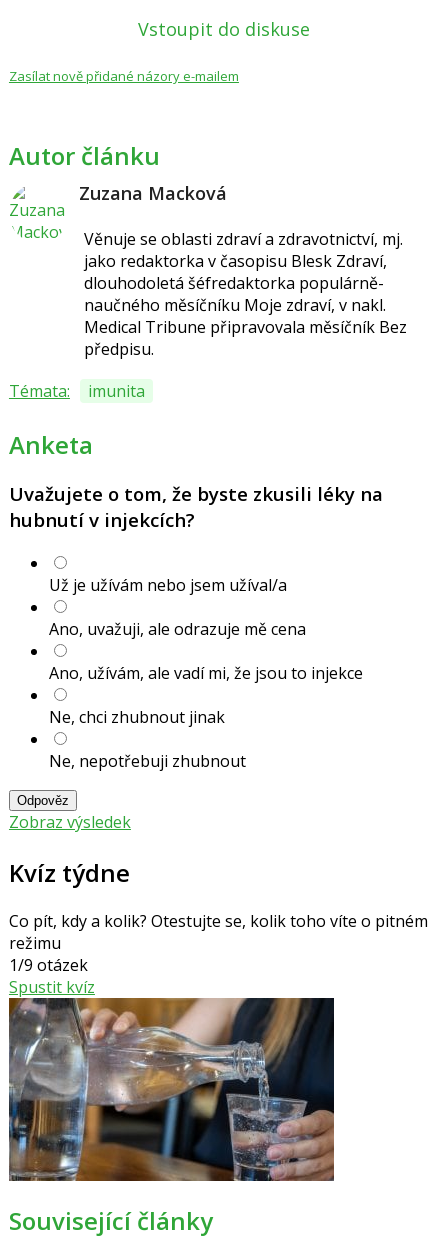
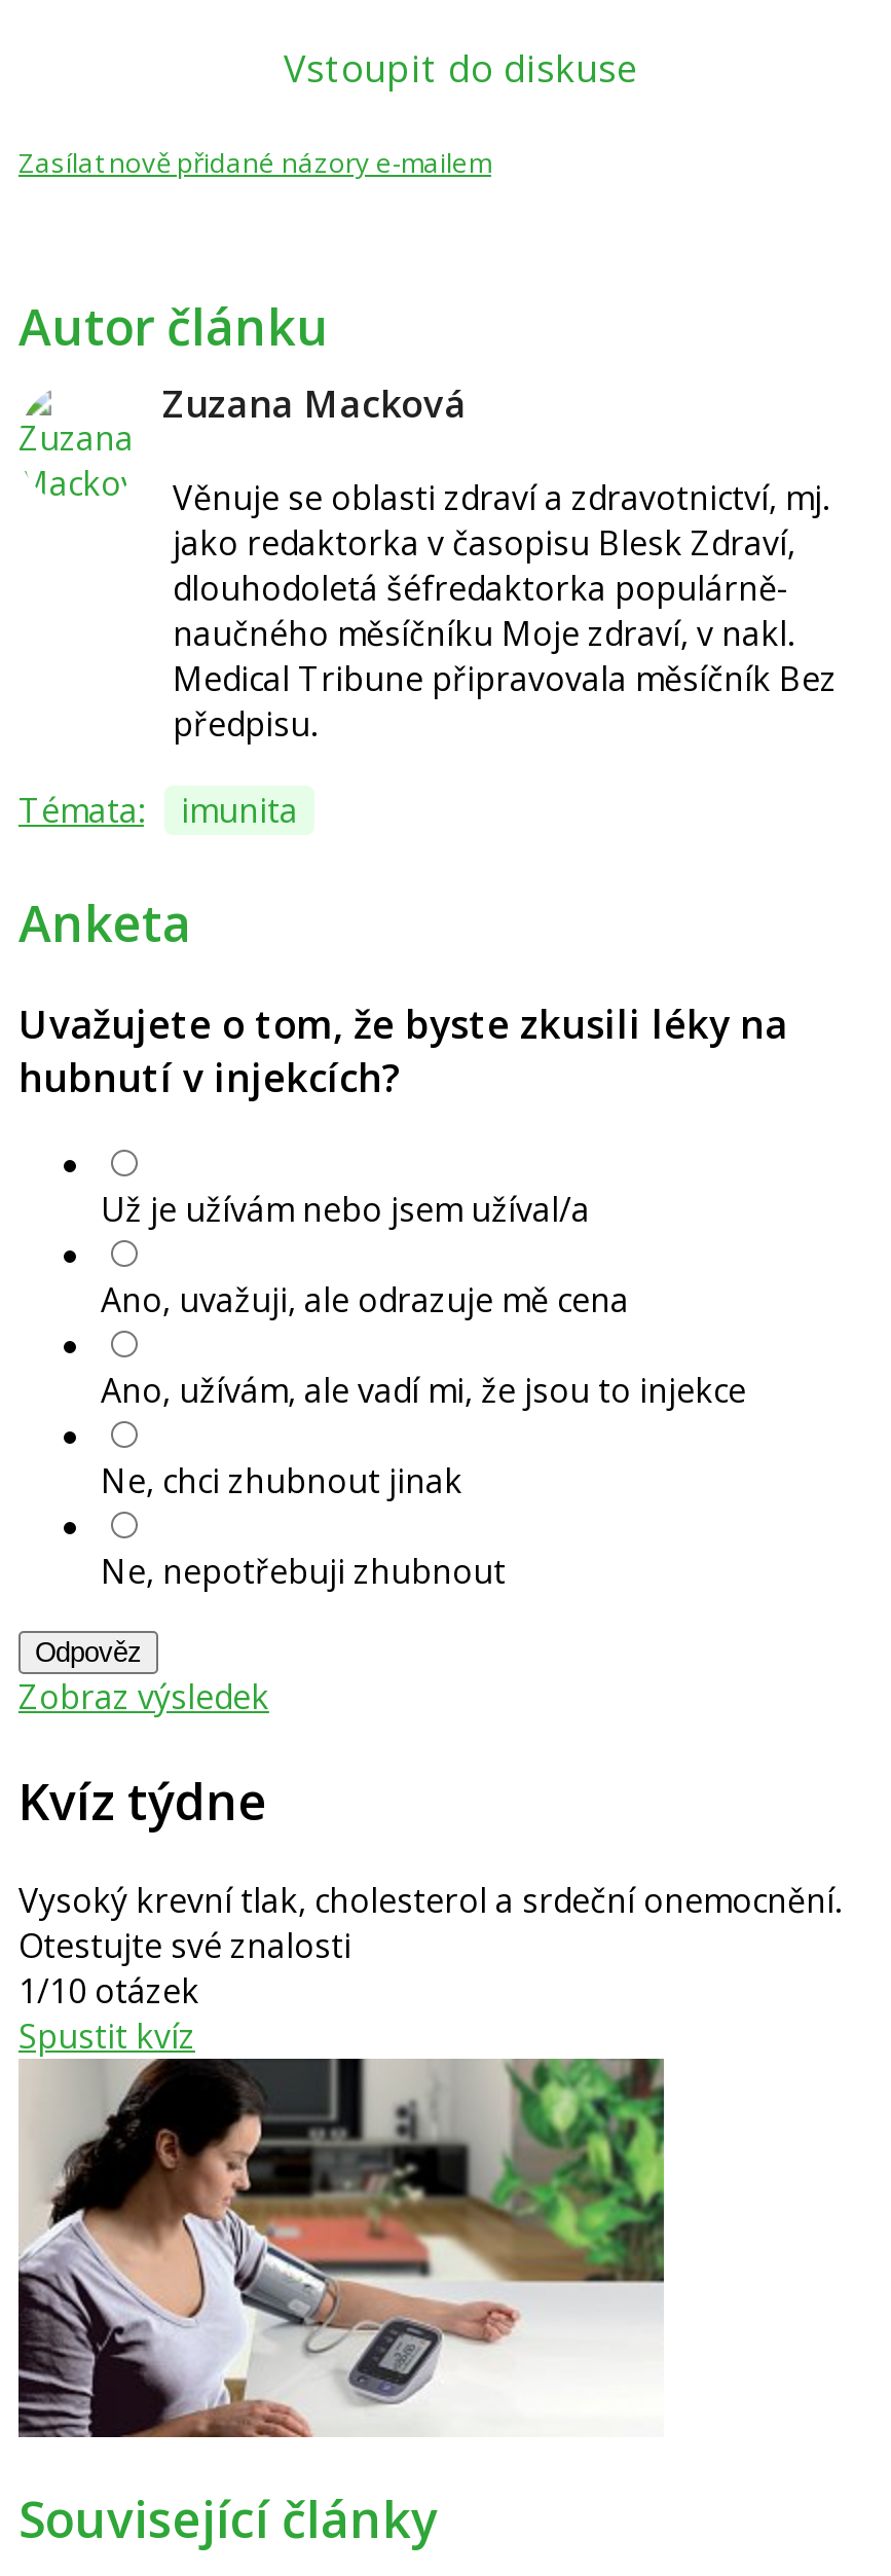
[9,910,428,976] Co pít, kdy a kolik? Otestujte se, kolik toho víte o pitném | režimu | 1/9 otázek -> [18,1878,841,2014] Vysoký krevní tlak, cholesterol a srdeční onemocnění. | Otestujte své znalosti | 1/10 otázek
[8,997,335,1182] [image] -> [16,2058,686,2438] [image]

